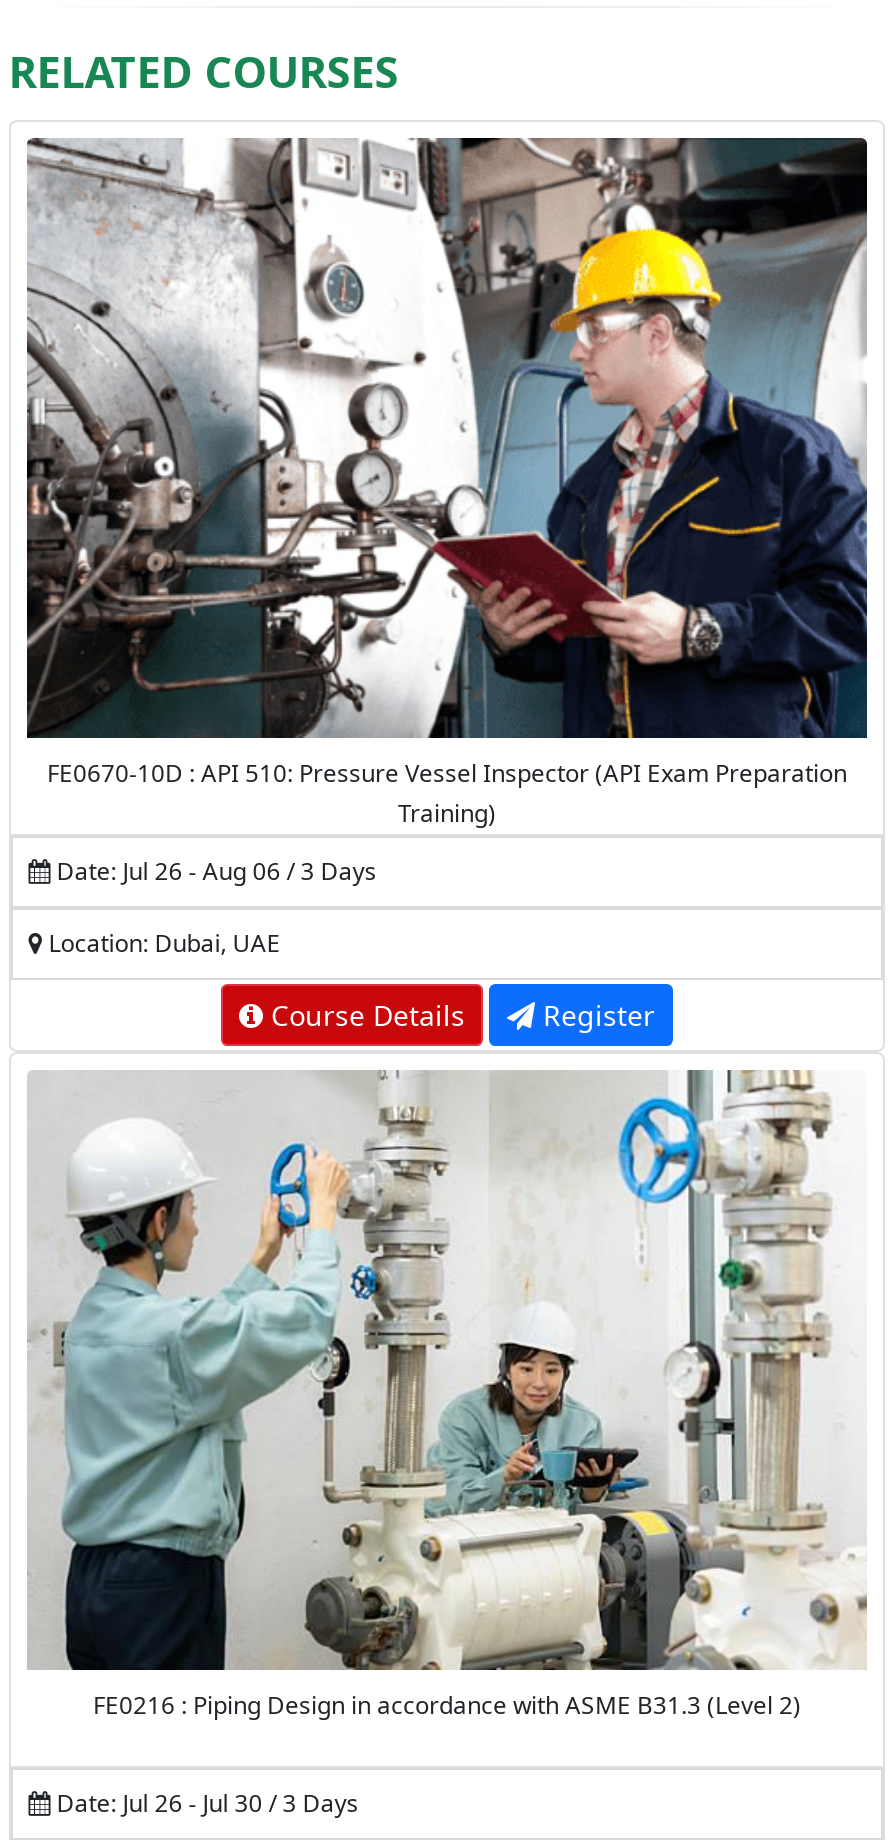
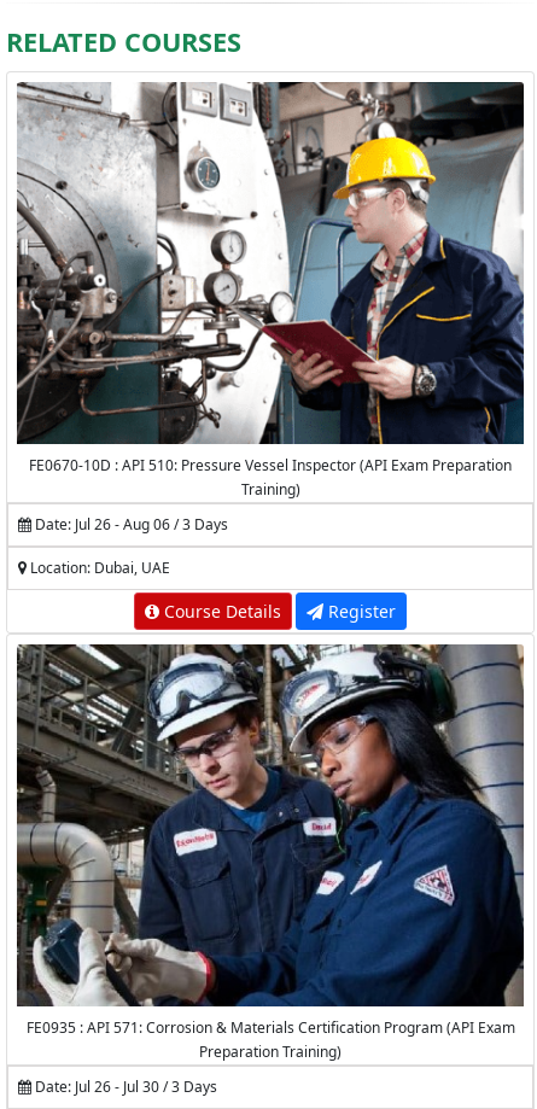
[27,1070,867,1722] [image] | FE0216 : Piping Design in accordance with ASME B31.3 (Level 2) -> [16,643,525,1062] [image] | FE0935 : API 571: Corrosion & Materials Certification Program (API Exam | Preparation Training)

